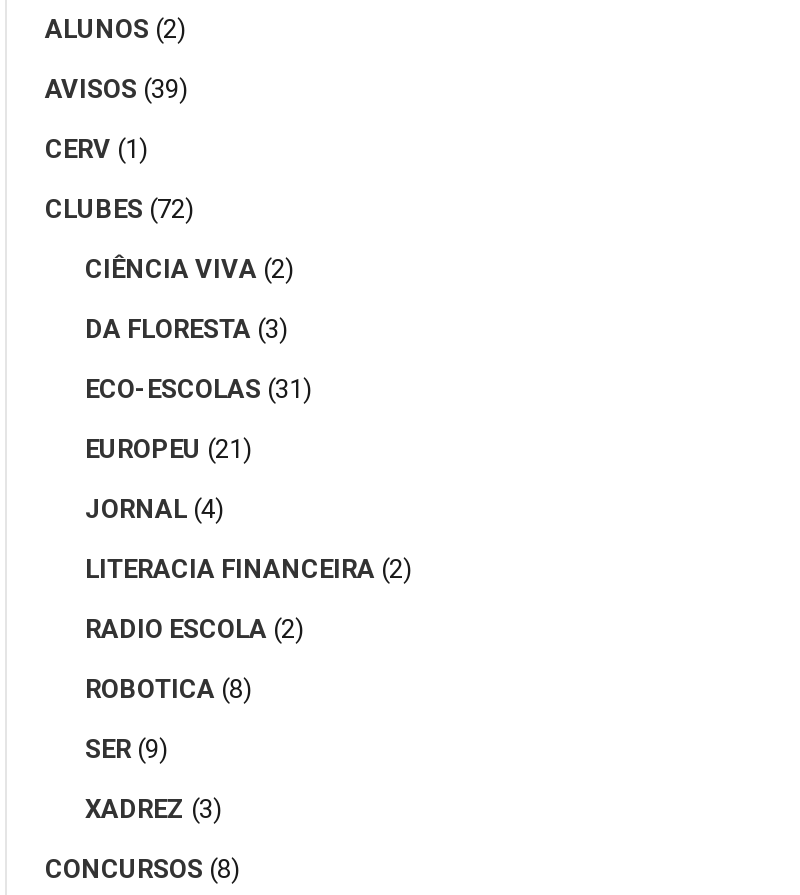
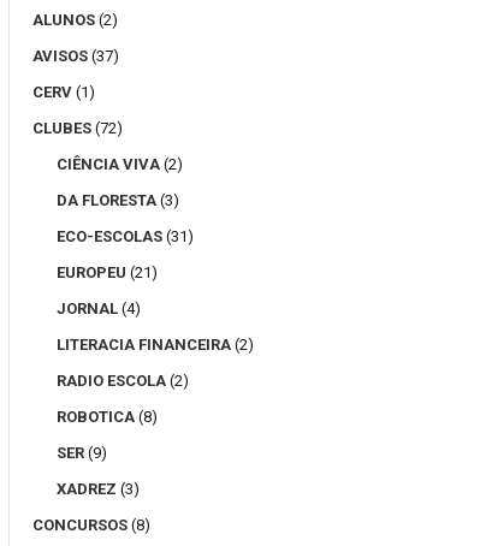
[45,74,189,104] AVISOS (39) -> [32,47,119,65] AVISOS (37)

